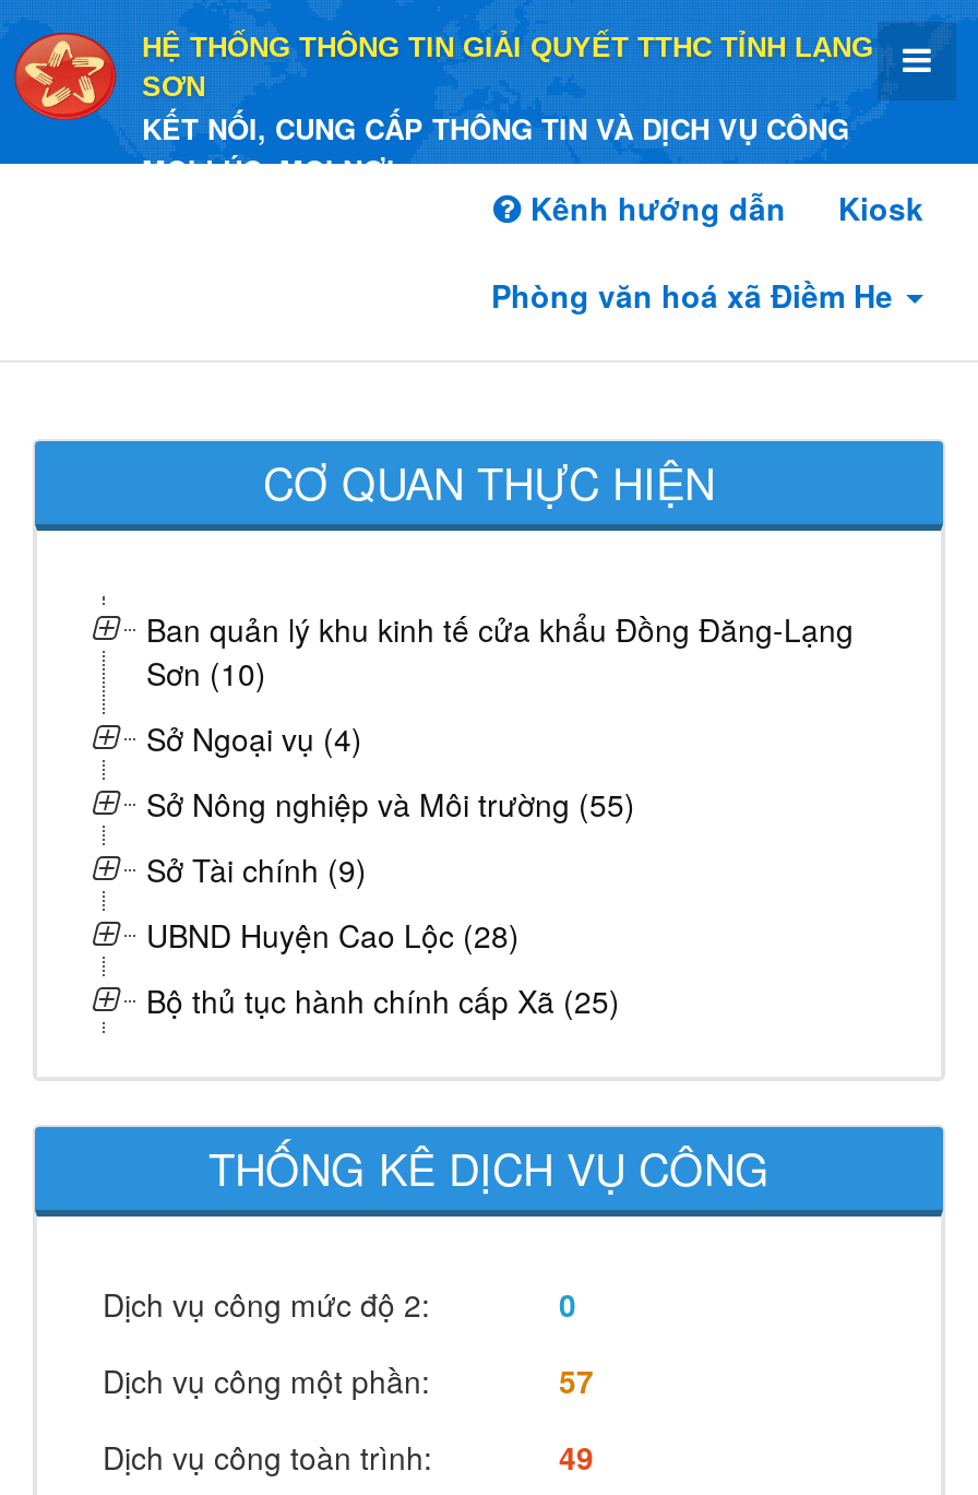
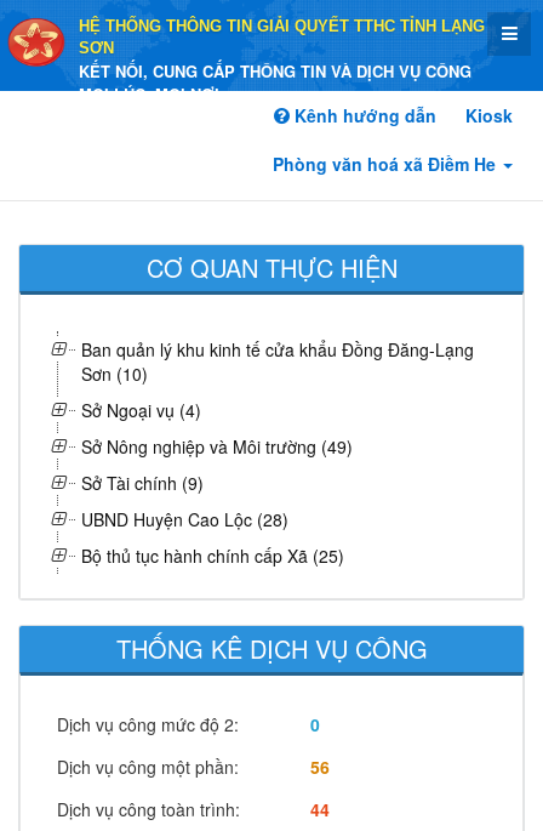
[146,782,635,826] Sở Nông nghiệp và Môi trường (55) -> [81,434,353,459] Sở Nông nghiệp và Môi trường (49)
[559,1358,594,1402] 57 -> [310,755,330,779] 56
[559,1435,594,1479] 49 -> [310,797,330,821] 44

